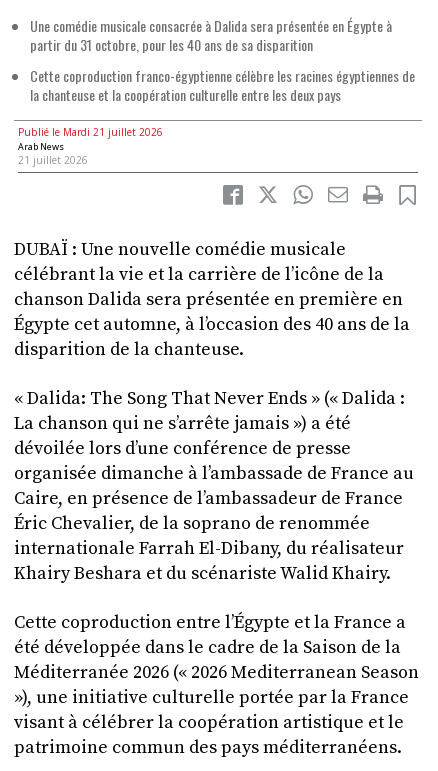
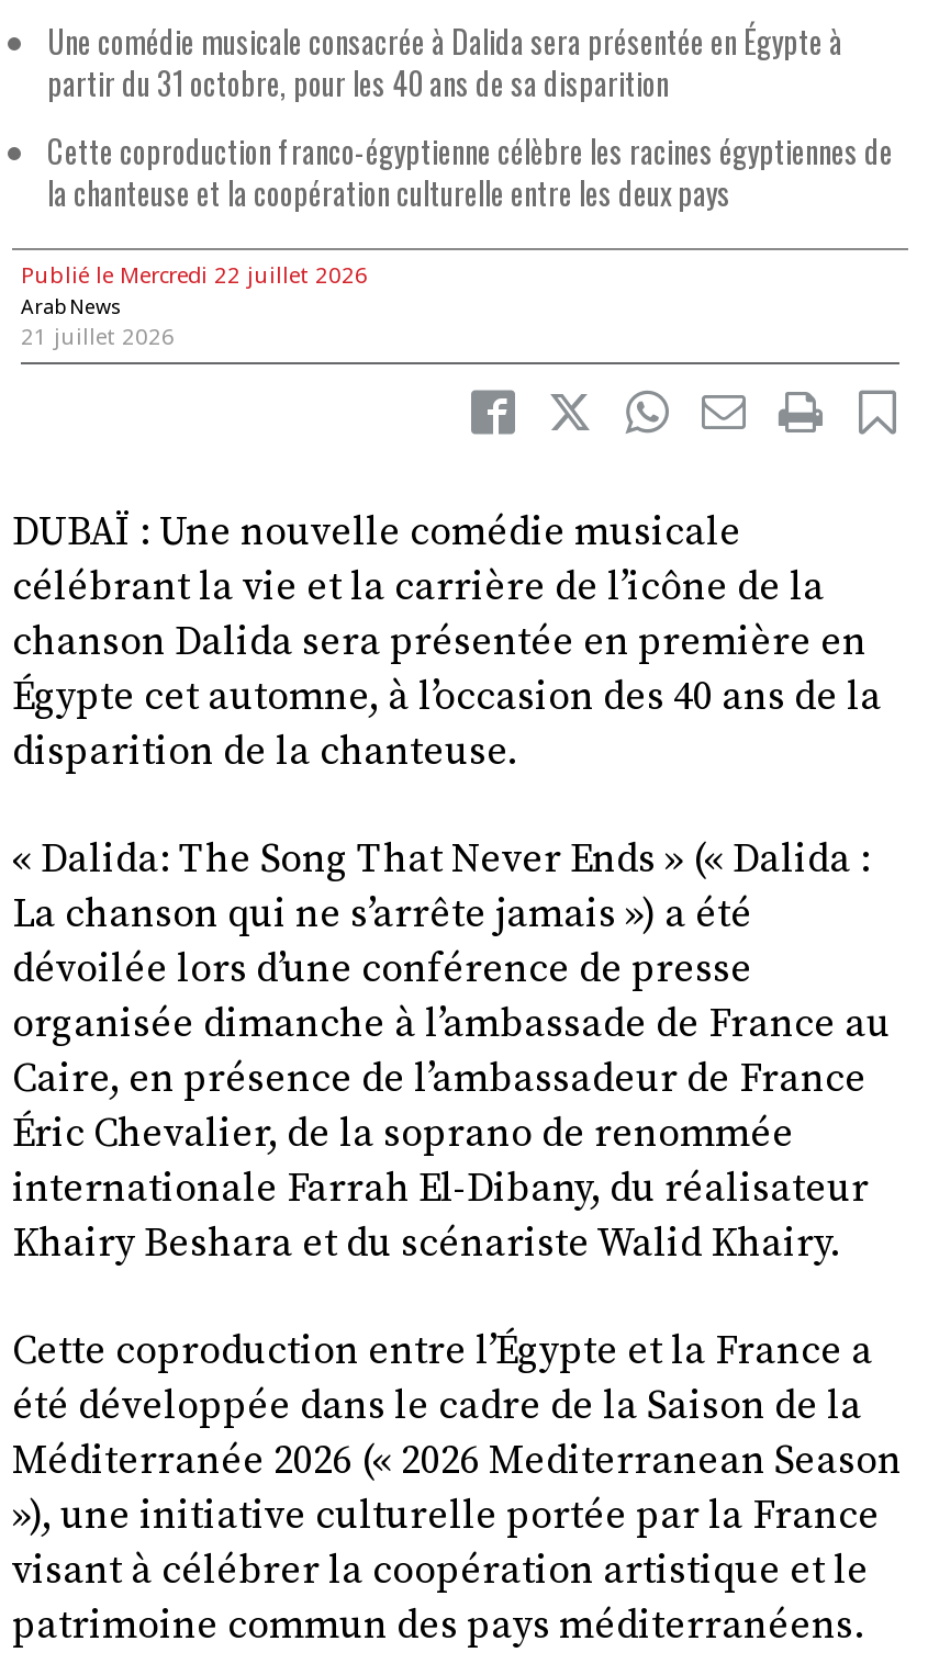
[18,125,163,139] Publié le Mardi 21 juillet 2026 -> [21,259,368,289] Publié le Mercredi 22 juillet 2026

